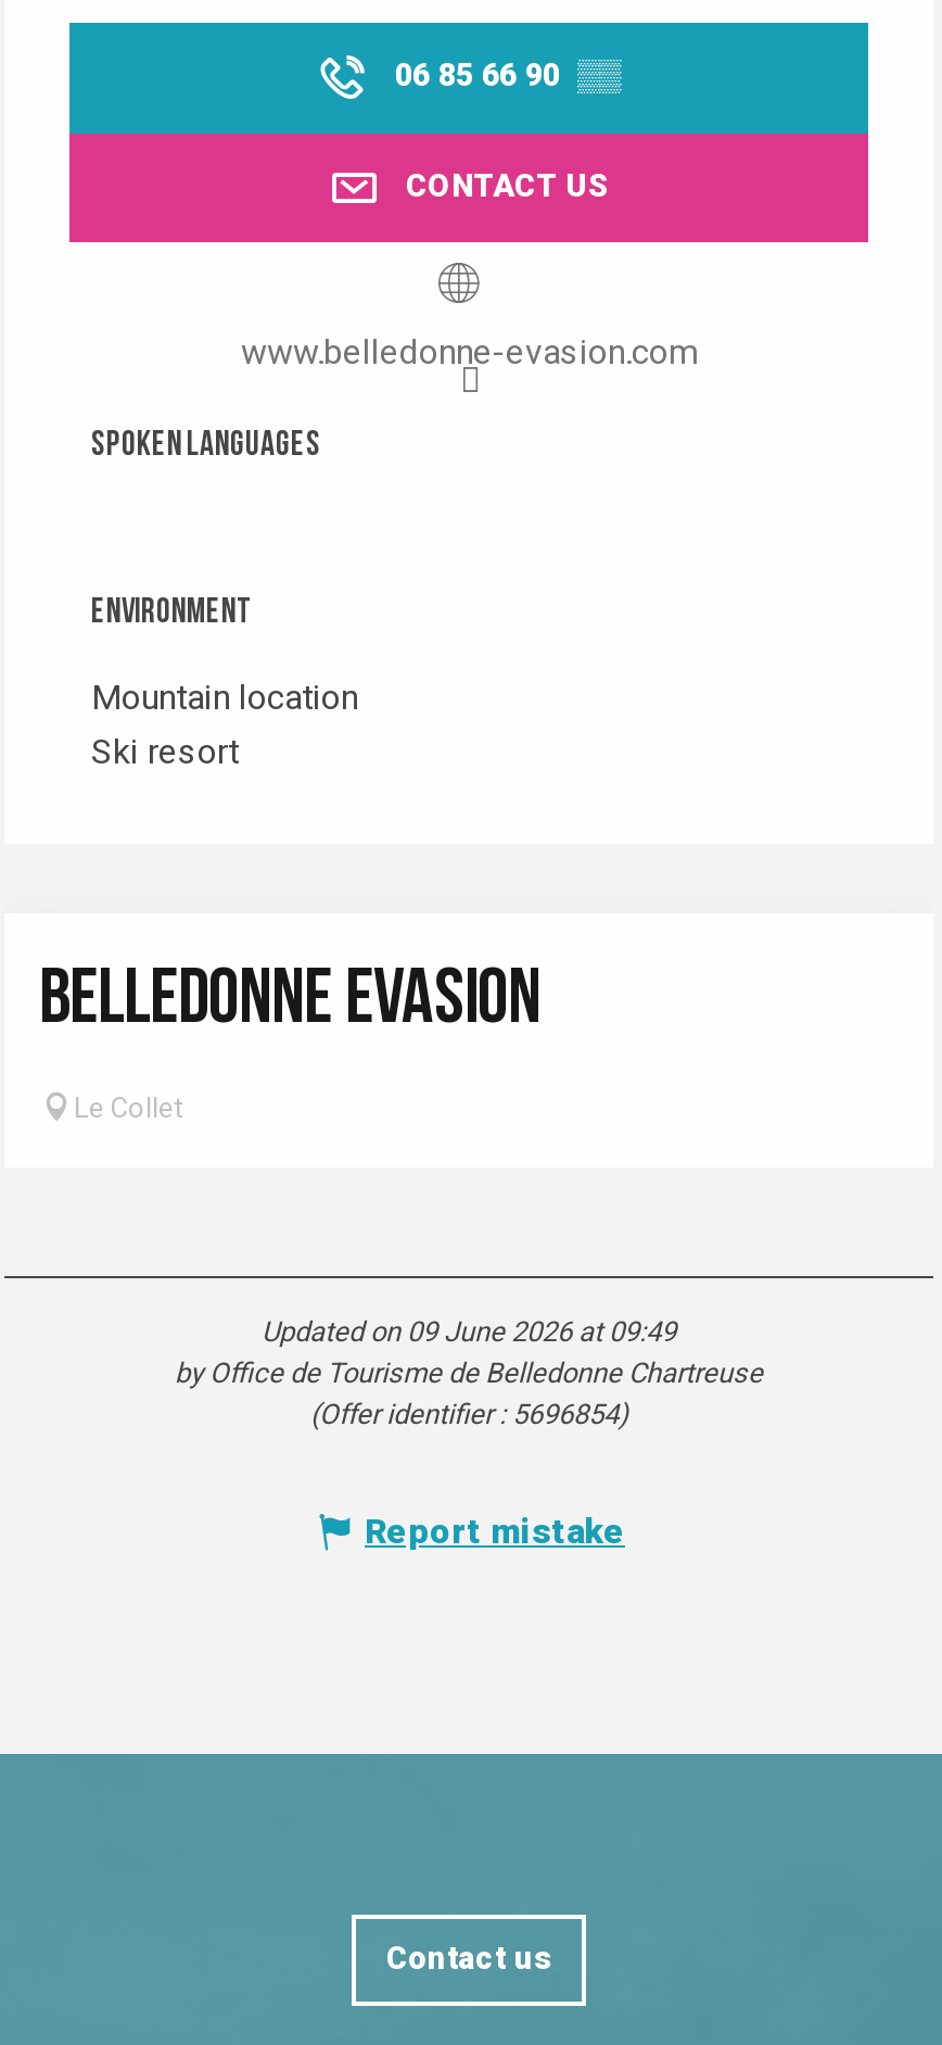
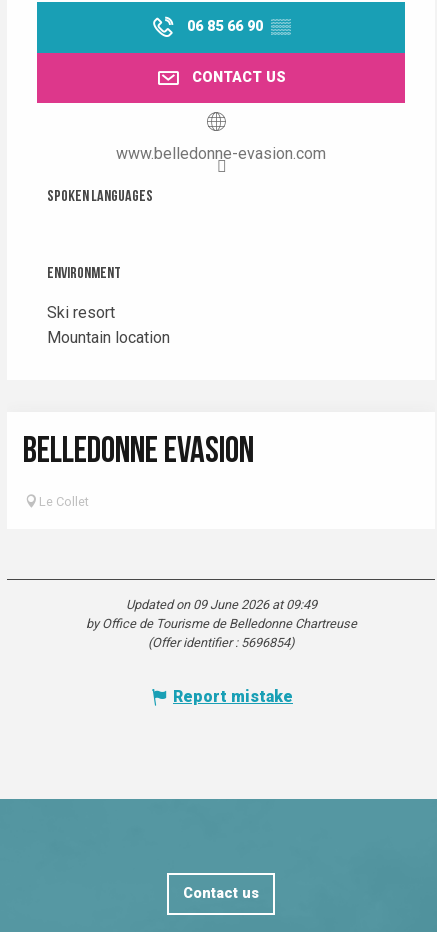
moved [91,677,358,718] -> [47,328,170,347]: Mountain location
moved [91,731,239,772] -> [47,303,115,322]: Ski resort

